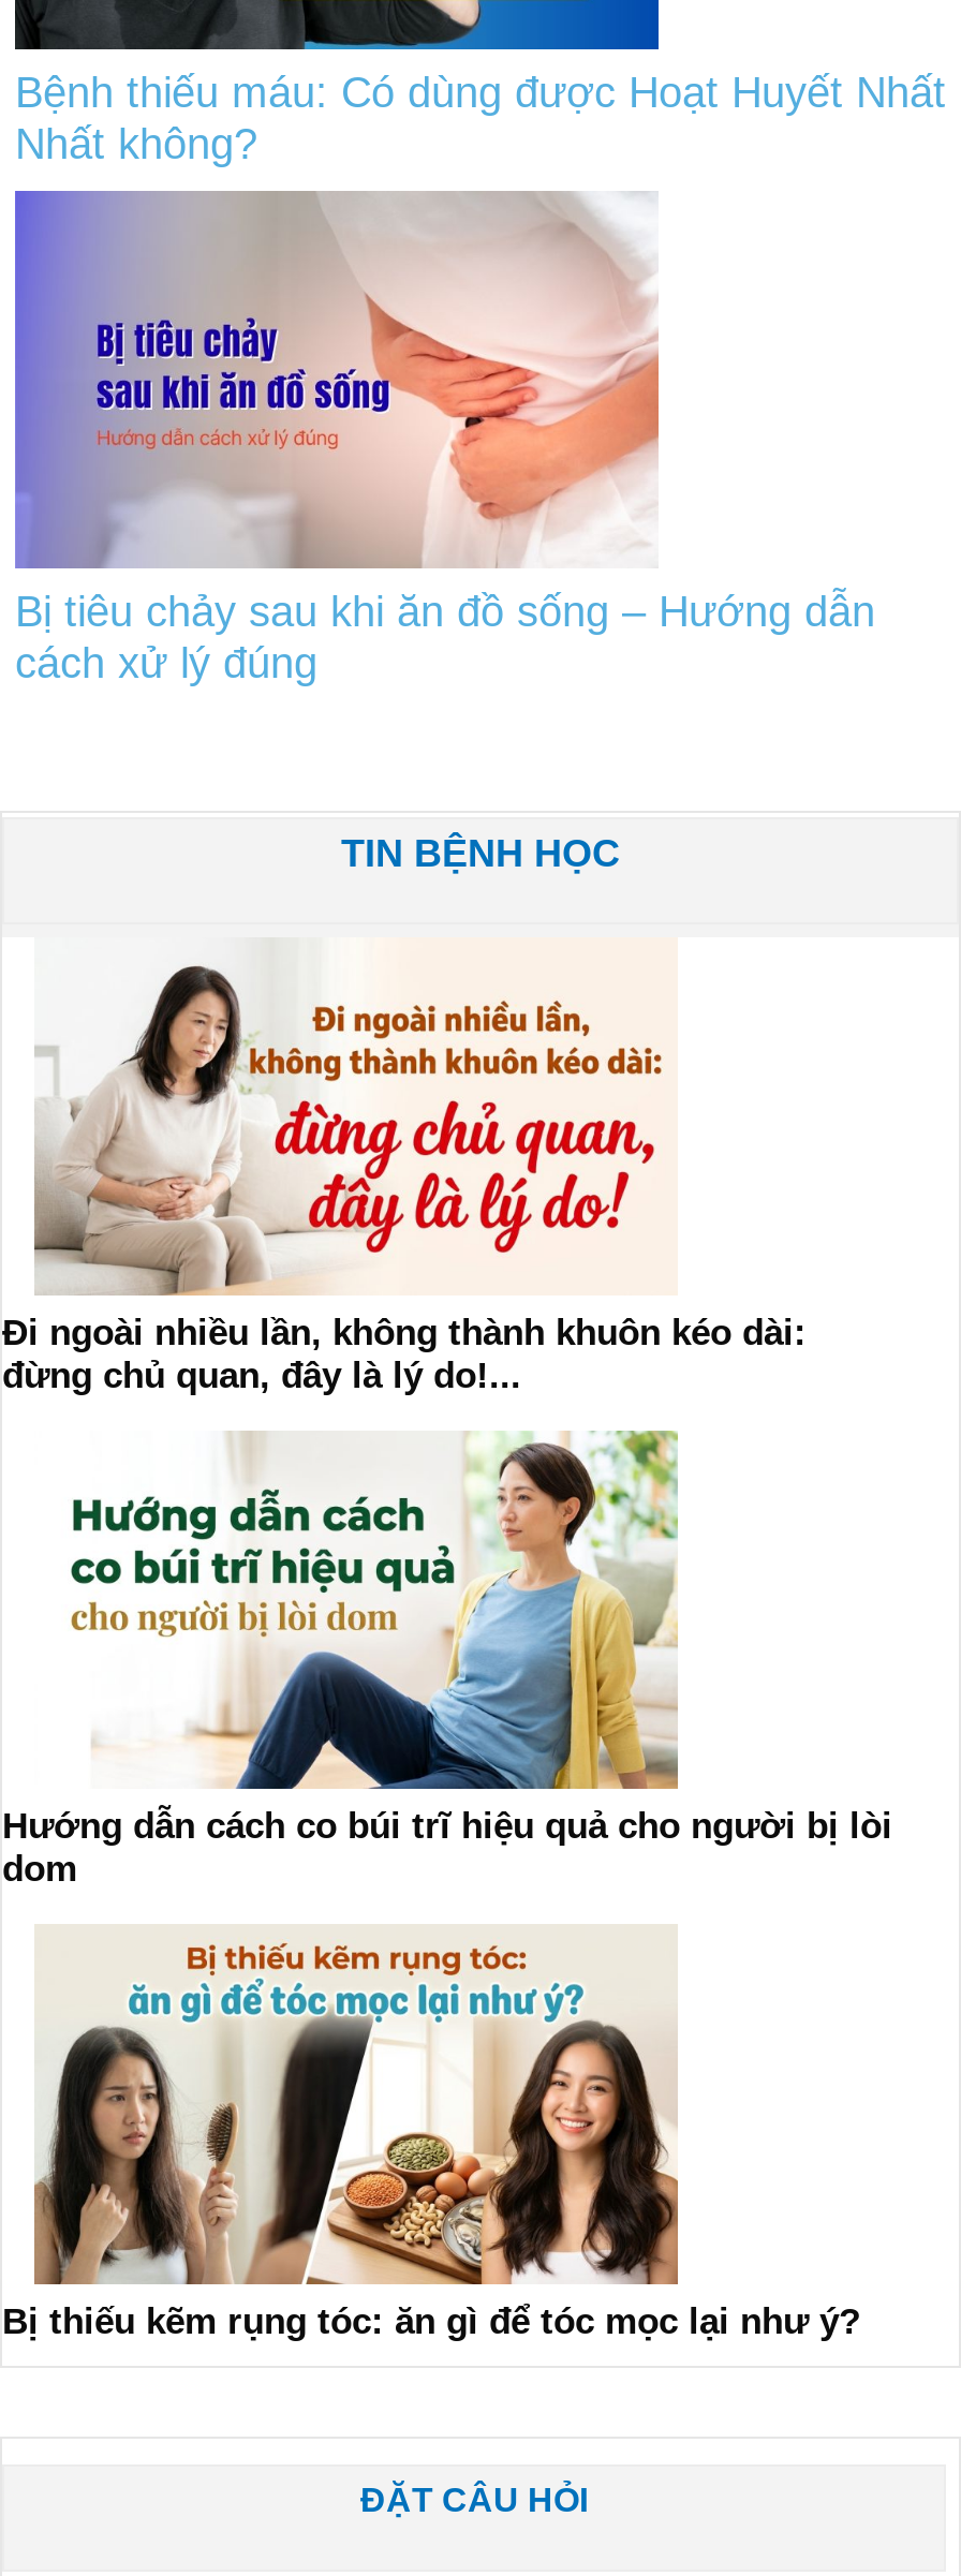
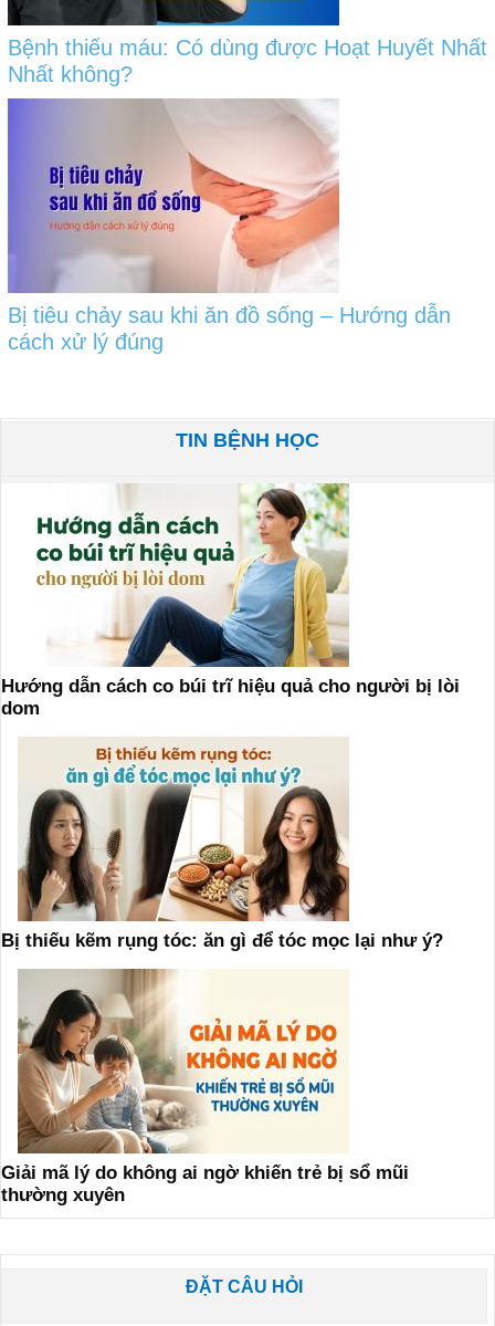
[2,937,807,1395] [image] | Đi ngoài nhiều lần, không thành khuôn kéo dài: | đừng chủ quan, đây là lý do!... -> none
moved [2,1426,892,2342] -> [1,480,460,951]: [image] | Hướng dẫn cách co búi trĩ hiệu quả cho người bị lòi | dom | Bị thiếu kẽm rụng tóc: ăn gì để tóc mọc lại như ý?
none -> [1,968,409,1205] [image] | Giải mã lý do không ai ngờ khiến trẻ bị sổ mũi | thường xuyên

